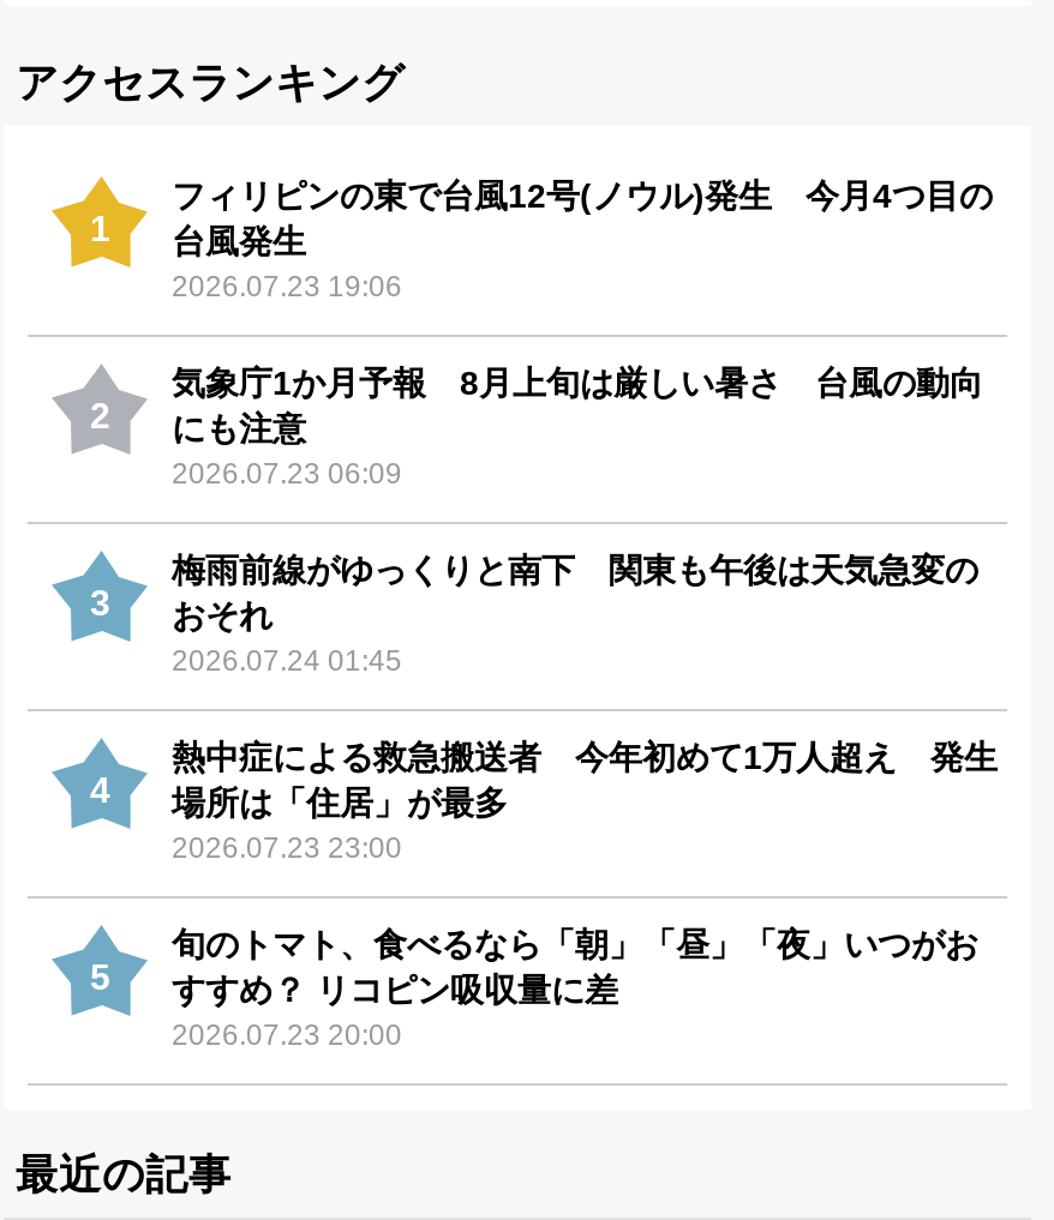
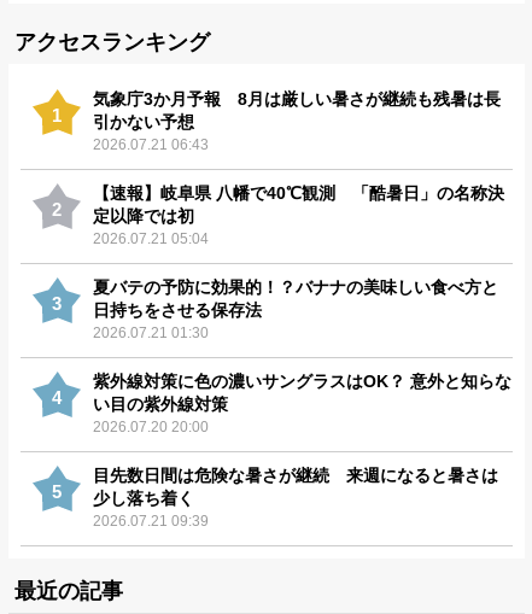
[172,175,993,302] フィリピンの東で台風12号(ノウル)発生 今月4つ目の | 台風発生 | 2026.07.23 19:06 -> [93,89,501,153] 気象庁3か月予報 8月は厳しい暑さが継続も残暑は長 | 引かない予想 | 2026.07.21 06:43
[172,362,983,489] 気象庁1か月予報 8月上旬は厳しい暑さ 台風の動向 | にも注意 | 2026.07.23 06:09 -> [93,183,504,247] 【速報】岐阜県 八幡で40℃観測 「酷暑日」の名称決 | 定以降では初 | 2026.07.21 05:04
[172,549,978,677] 梅雨前線がゆっくりと南下 関東も午後は天気急変の | おそれ | 2026.07.24 01:45 -> [93,277,498,341] 夏バテの予防に効果的！？バナナの美味しい食べ方と | 日持ちをさせる保存法 | 2026.07.21 01:30
[172,737,998,864] 熱中症による救急搬送者 今年初めて1万人超え 発生 | 場所は「住居」が最多 | 2026.07.23 23:00 -> [93,371,511,435] 紫外線対策に色の濃いサングラスはOK？ 意外と知らな | い目の紫外線対策 | 2026.07.20 20:00
[172,924,978,1051] 旬のトマト、食べるなら「朝」「昼」「夜」いつがお | すすめ？ リコピン吸収量に差 | 2026.07.23 20:00 -> [93,465,498,529] 目先数日間は危険な暑さが継続 来週になると暑さは | 少し落ち着く | 2026.07.21 09:39

